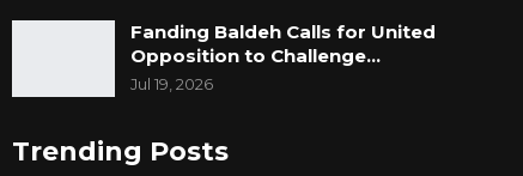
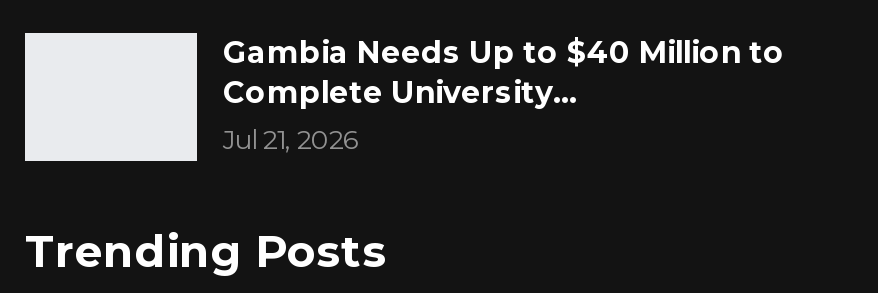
[130,20,436,94] Fanding Baldeh Calls for United | Opposition to Challenge… | Jul 19, 2026 -> [223,33,785,155] Gambia Needs Up to $40 Million to | Complete University… | Jul 21, 2026

